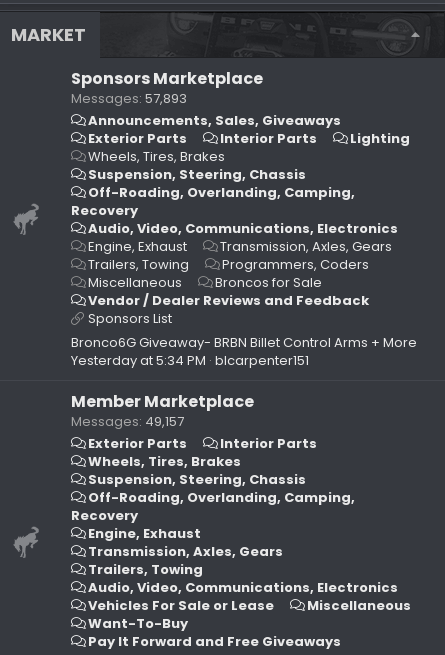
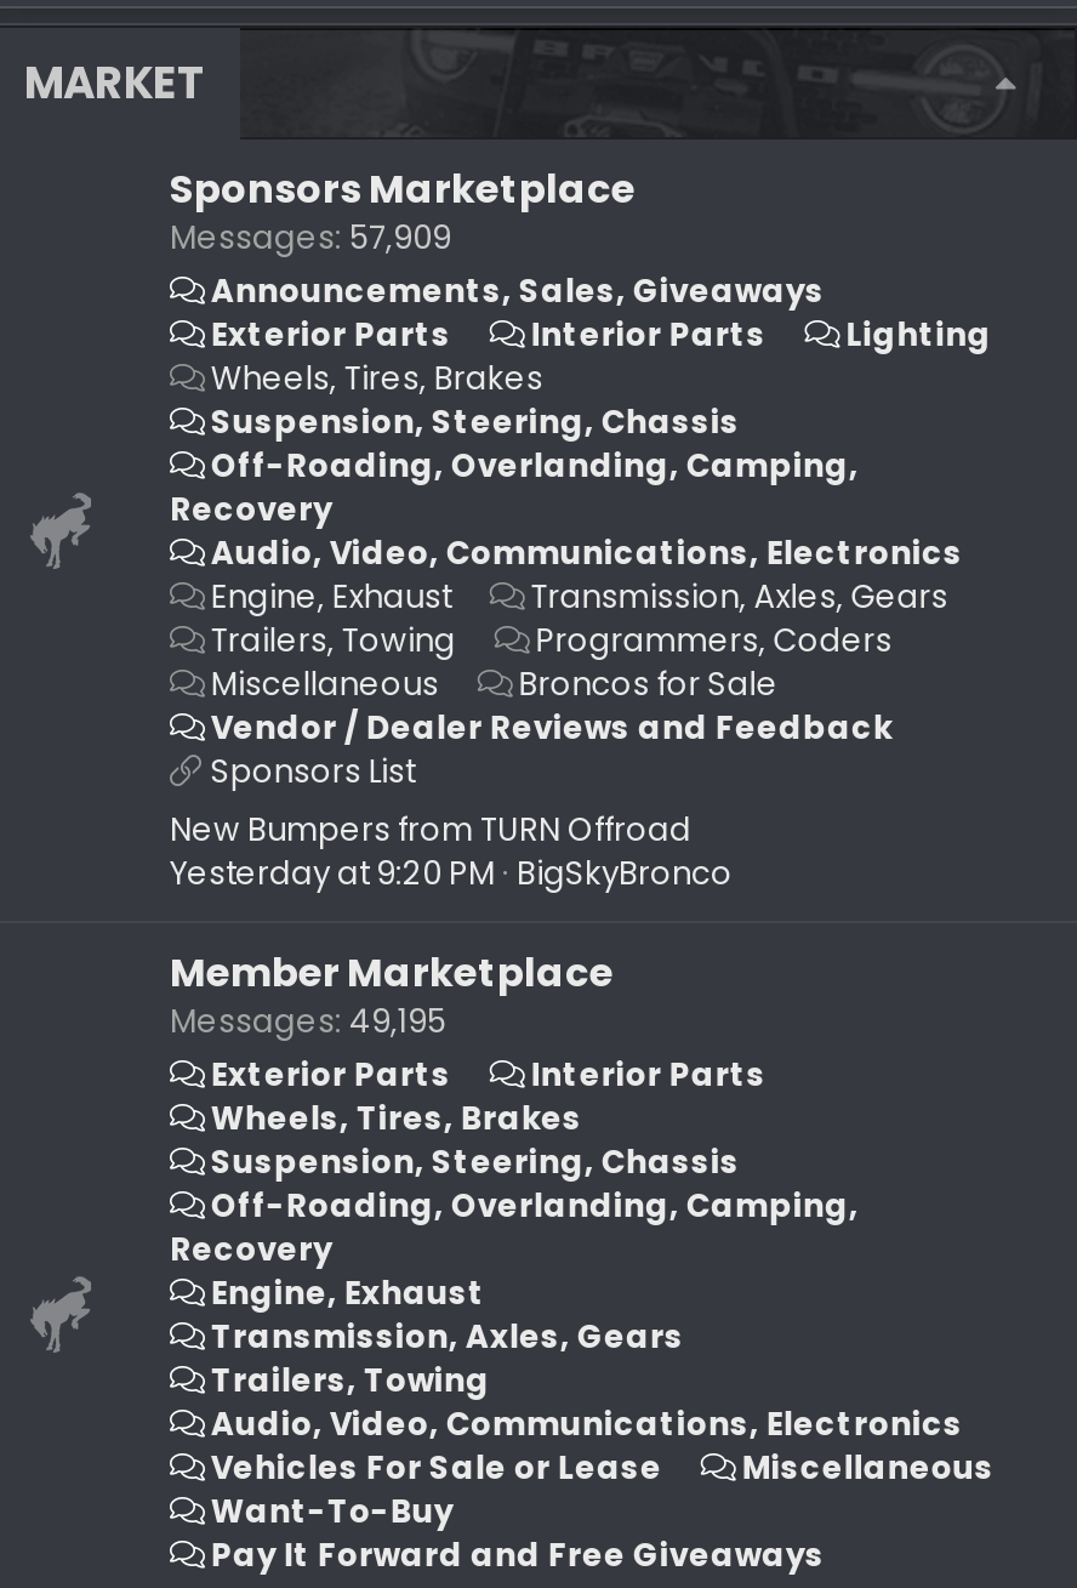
[71,89,187,108] Messages 57,893 -> [170,215,451,261] Messages 57,909
[71,333,417,370] Bronco6G Giveaway- BRBN Billet Control Arms + More | Yesterday at 5:34 PM blcarpenter151 -> [170,806,733,896] New Bumpers from TURN Offroad | Yesterday at 9:20 PM BigSkyBronco
[71,412,184,431] Messages 49,157 -> [170,998,446,1045] Messages 49,195

